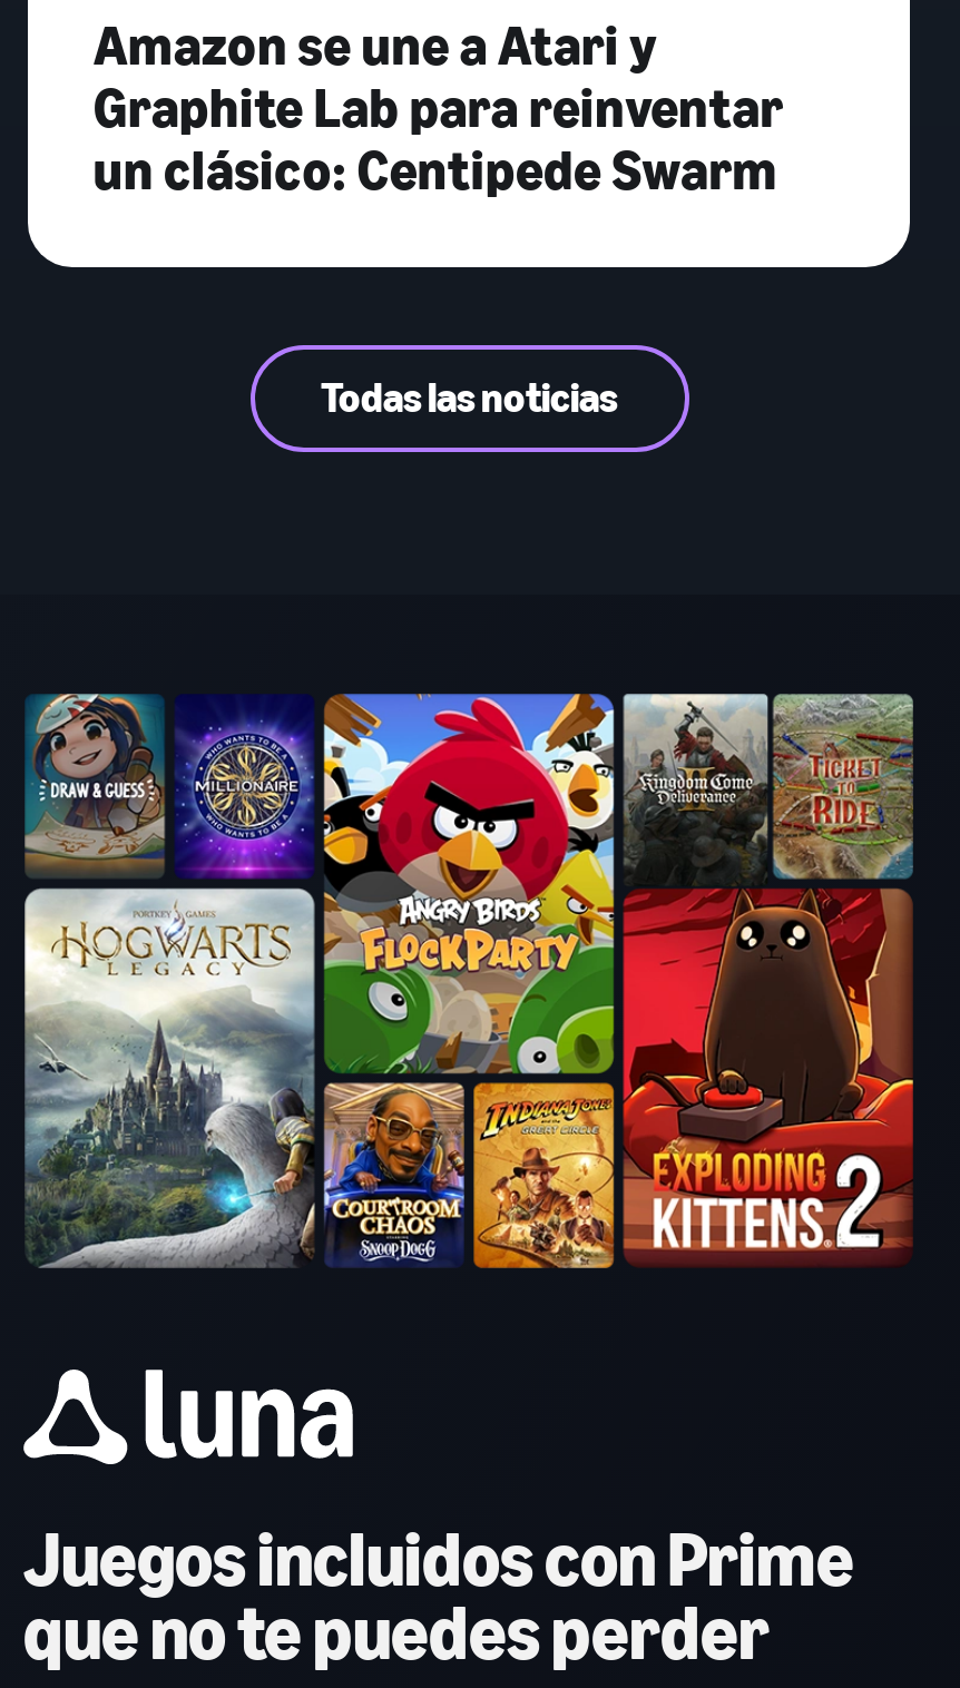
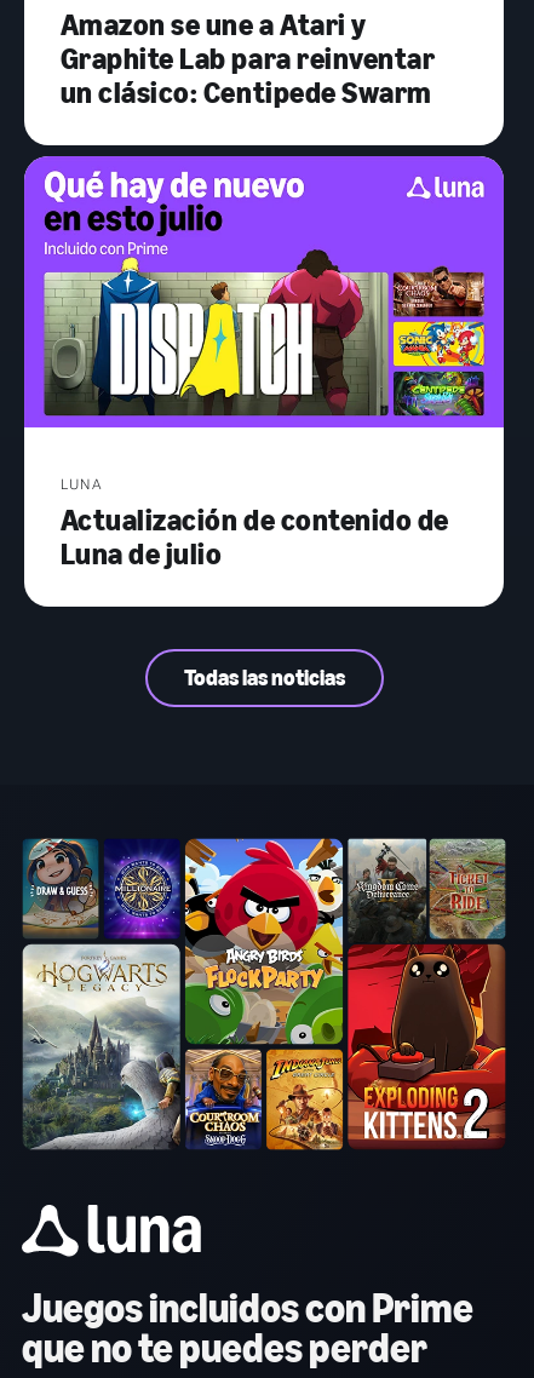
none -> [23,155,505,571] [image] | LUNA | Actualización de contenido de | Luna de julio

